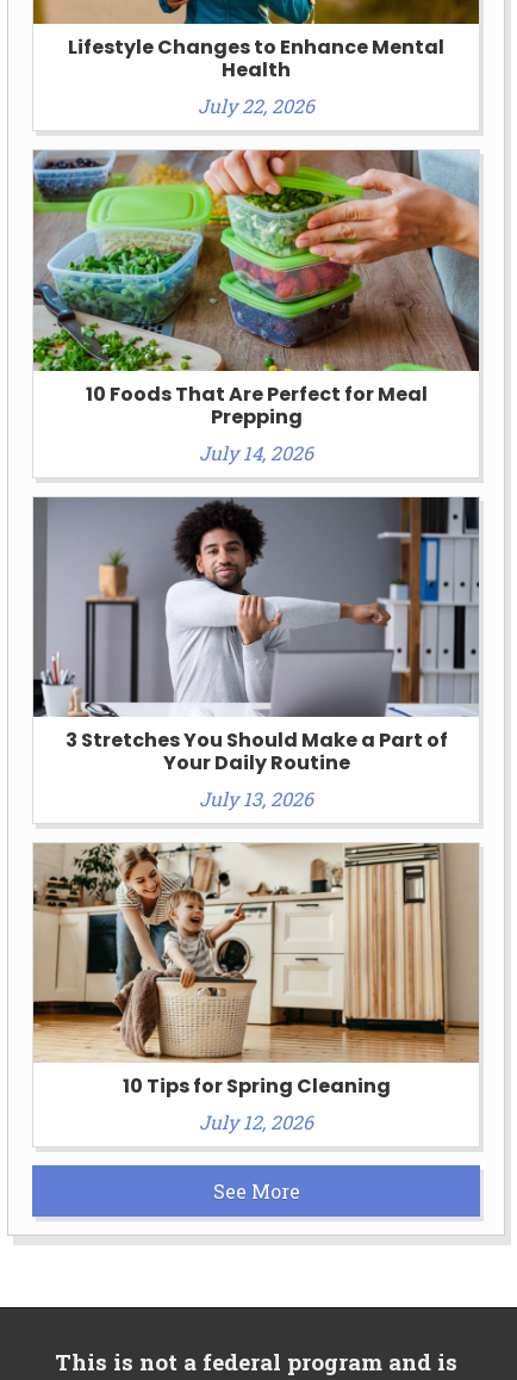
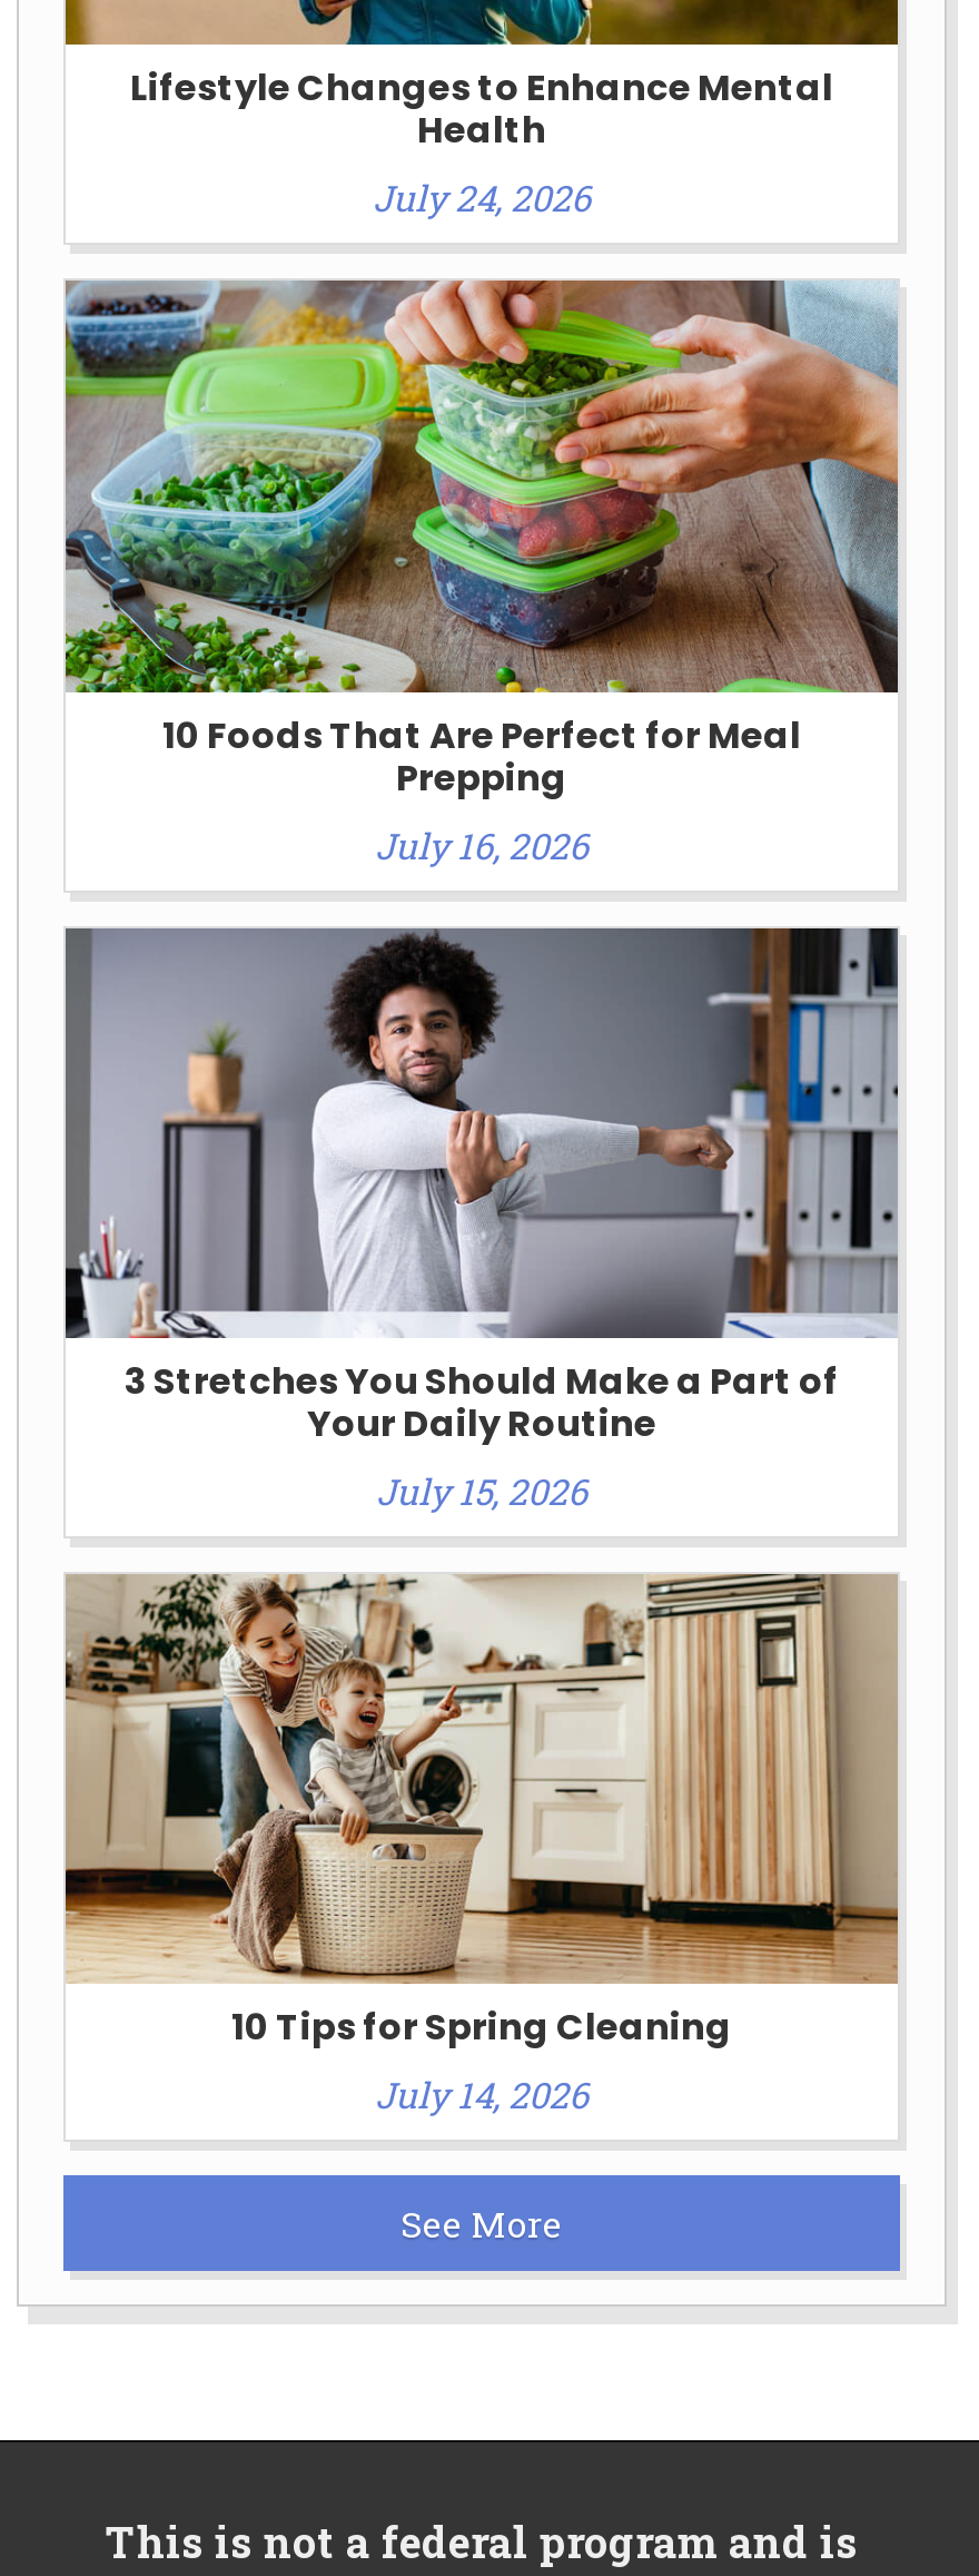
[198,94,314,119] July 22, 2026 -> [373,175,591,221] July 24, 2026
[199,440,313,465] July 14, 2026 -> [375,821,589,868] July 16, 2026
[199,786,313,811] July 13, 2026 -> [376,1467,587,1514] July 15, 2026
[199,1109,313,1135] July 12, 2026 -> [375,2071,589,2118] July 14, 2026

